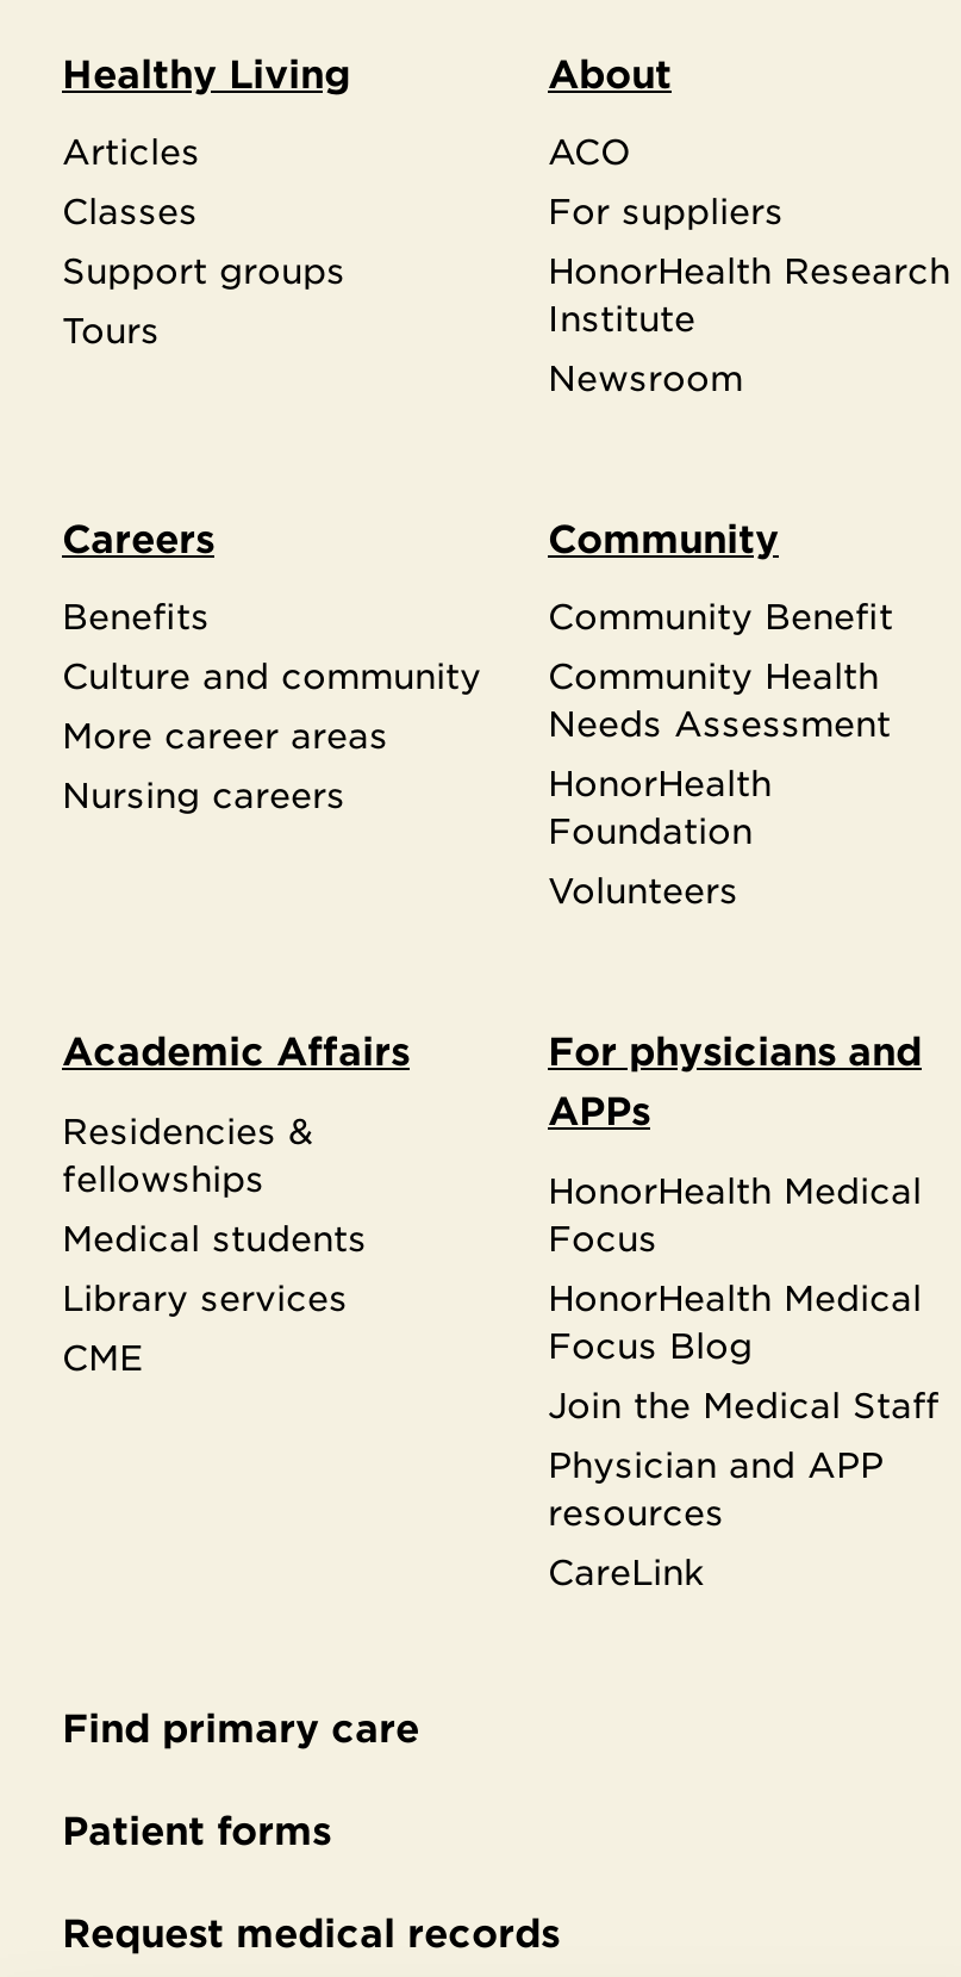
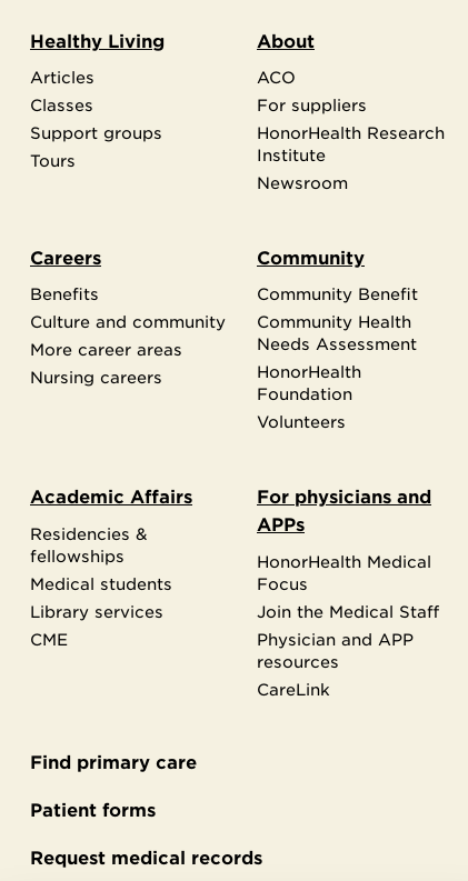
[548,1276,922,1364] HonorHealth Medical | Focus Blog -> none

